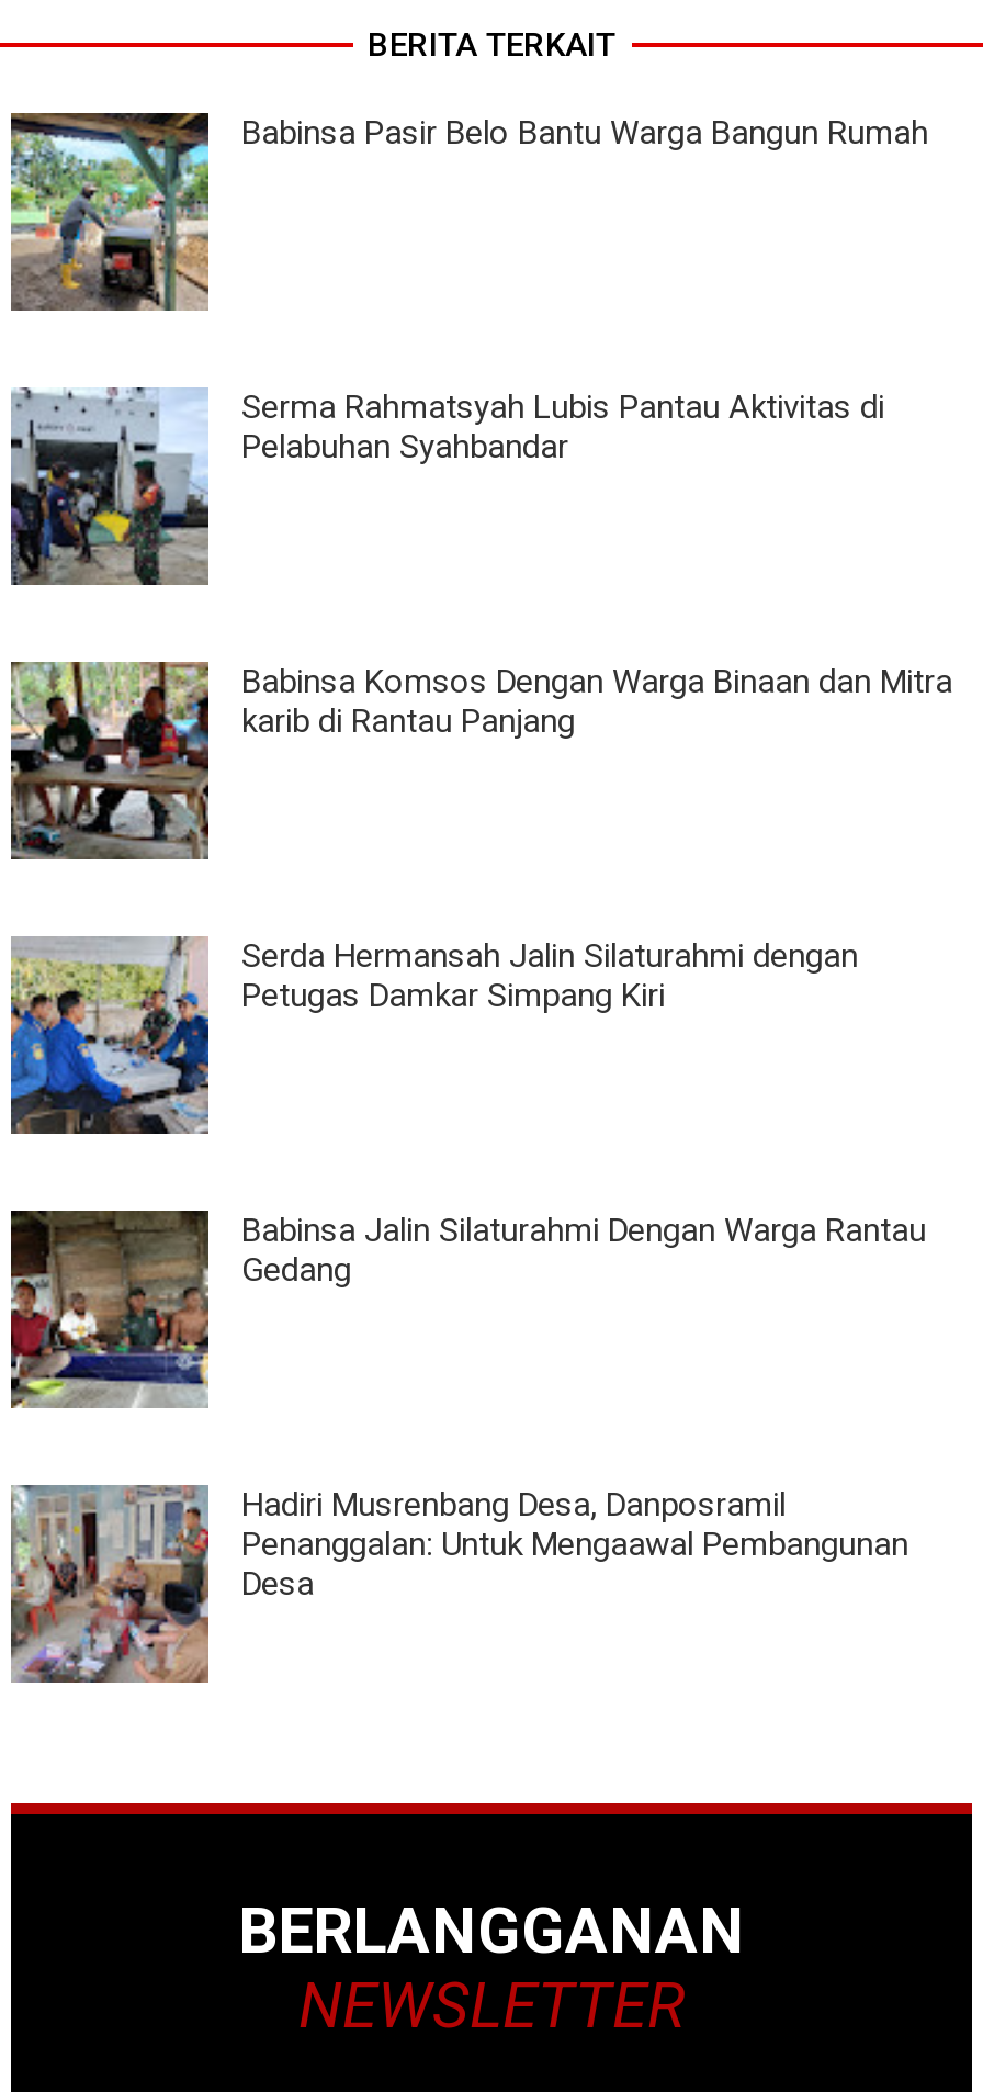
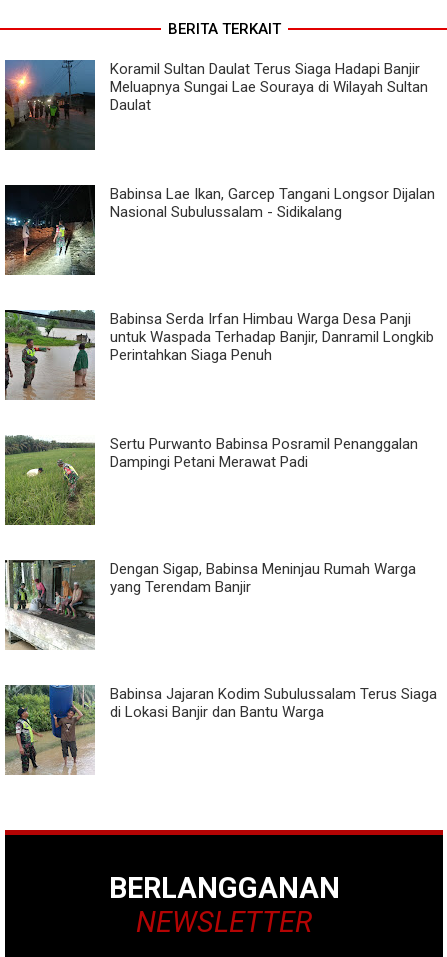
[9,111,928,311] [image] | Babinsa Pasir Belo Bantu Warga Bangun Rumah -> [4,59,428,150] [image] | Koramil Sultan Daulat Terus Siaga Hadapi Banjir | Meluapnya Sungai Lae Souraya di Wilayah Sultan | Daulat
[9,385,884,585] [image] | Serma Rahmatsyah Lubis Pantau Aktivitas di | Pelabuhan Syahbandar -> [4,184,435,275] [image] | Babinsa Lae Ikan, Garcep Tangani Longsor Dijalan | Nasional Subulussalam - Sidikalang
[11,660,952,859] [image] | Babinsa Komsos Dengan Warga Binaan dan Mitra | karib di Rantau Panjang -> [5,310,434,400] [image] | Babinsa Serda Irfan Himbau Warga Desa Panji | untuk Waspada Terhadap Banjir, Danramil Longkib | Perintahkan Siaga Penuh
[9,934,858,1134] [image] | Serda Hermansah Jalin Silaturahmi dengan | Petugas Damkar Simpang Kiri -> [4,435,418,525] [image] | Sertu Purwanto Babinsa Posramil Penanggalan | Dampingi Petani Merawat Padi
[9,1211,926,1408] [image] | Babinsa Jalin Silaturahmi Dengan Warga Rantau | Gedang -> [5,560,416,650] [image] | Dengan Sigap, Babinsa Meninjau Rumah Warga | yang Terendam Banjir
[9,1485,908,1685] [image] | Hadiri Musrenbang Desa, Danposramil | Penanggalan: Untuk Mengaawal Pembangunan | Desa -> [5,685,437,775] [image] | Babinsa Jajaran Kodim Subulussalam Terus Siaga | di Lokasi Banjir dan Bantu Warga

